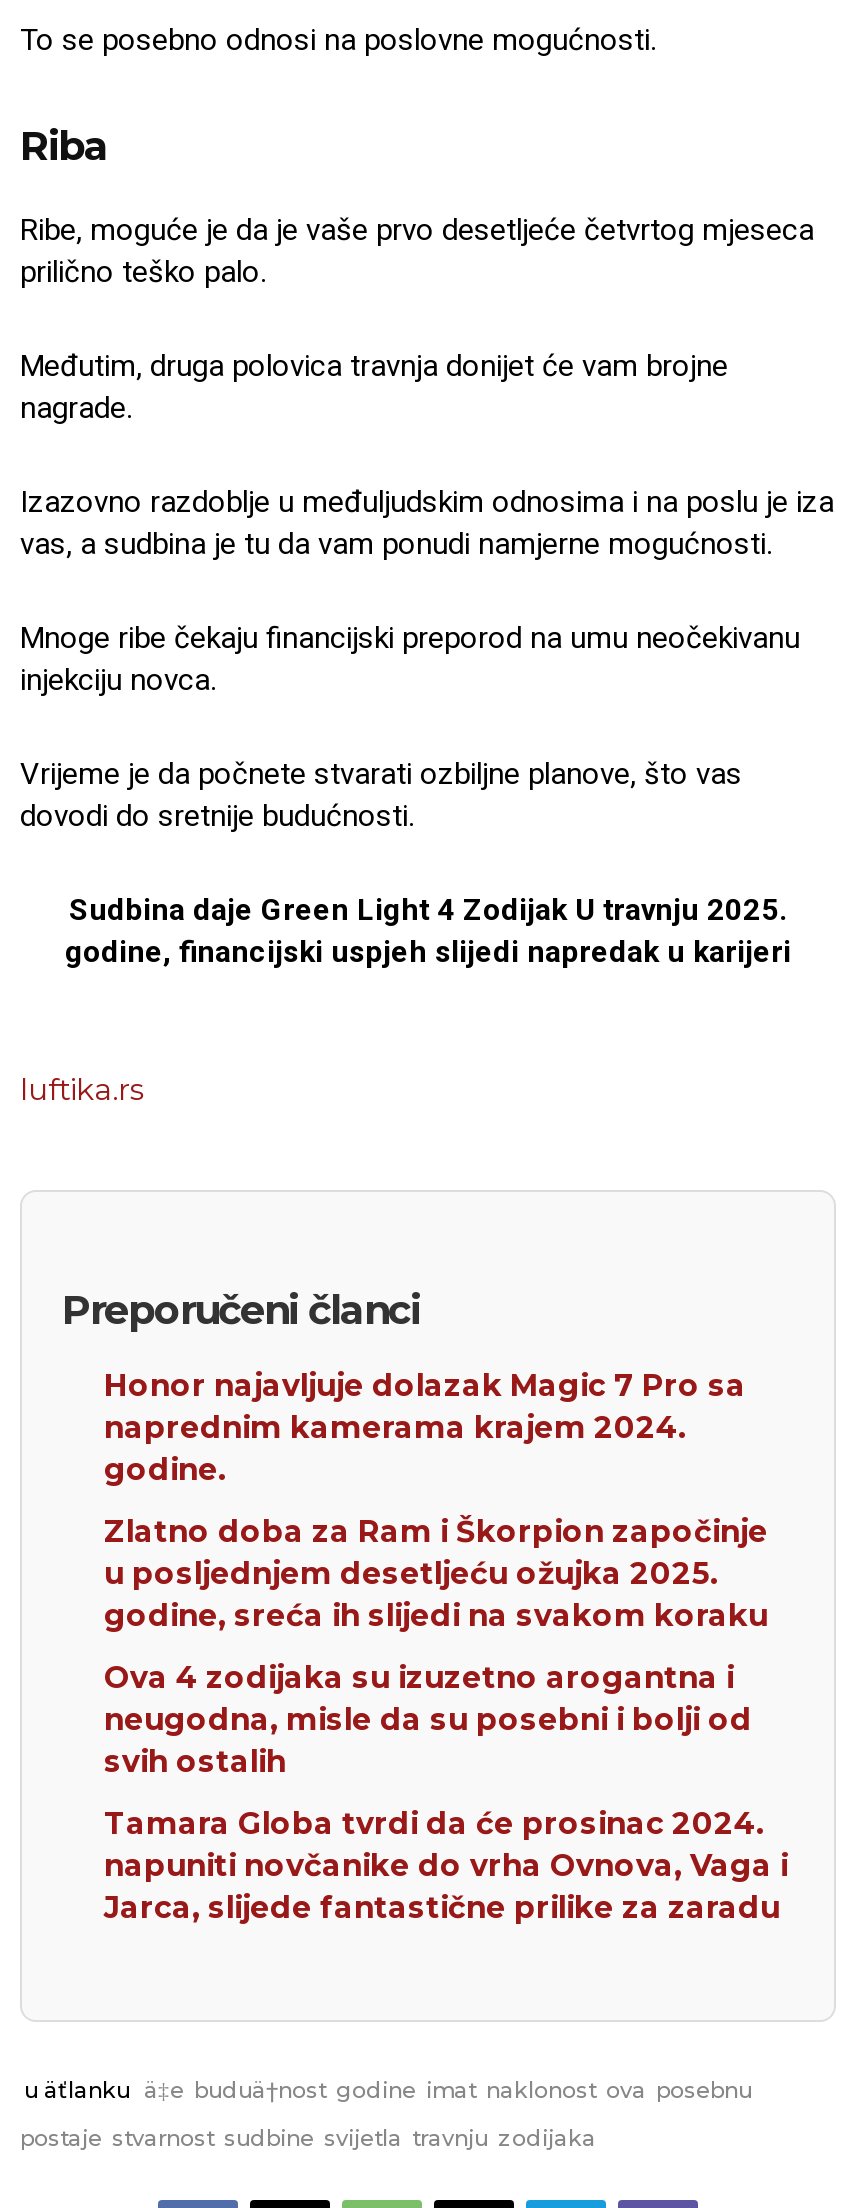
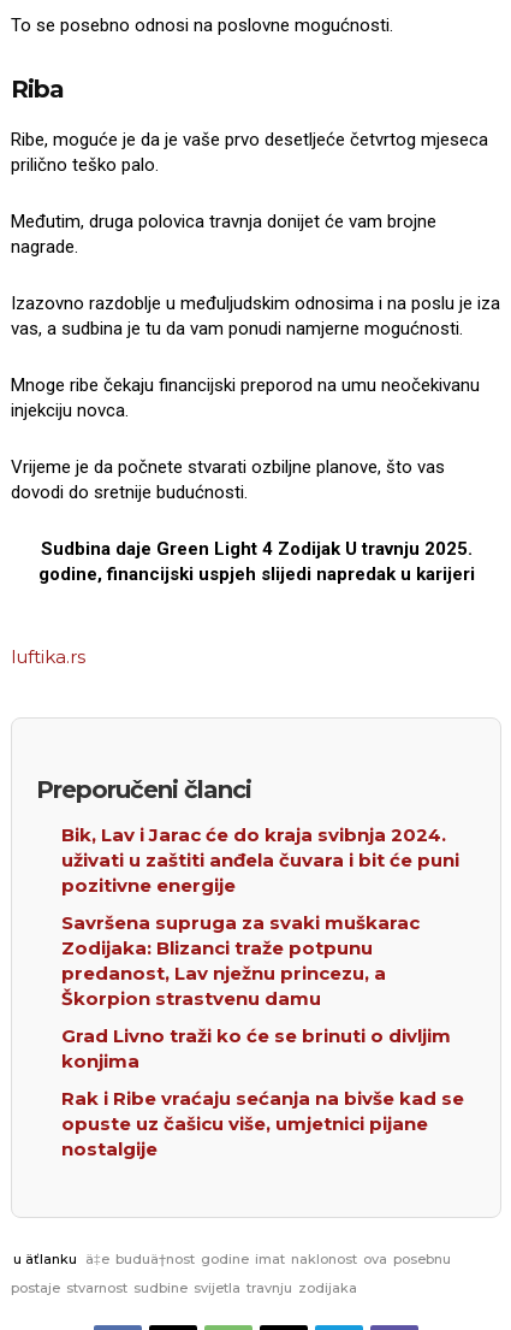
[104,1365,746,1487] Honor najavljuje dolazak Magic 7 Pro sa | naprednim kamerama krajem 2024. | godine. -> [61,823,459,896] Bik, Lav i Jarac će do kraja svibnja 2024. | uživati u zaštiti anđela čuvara i bit će puni | pozitivne energije
[104,1511,768,1633] Zlatno doba za Ram i Škorpion započinje | u posljednjem desetljeću ožujka 2025. | godine, sreća ih slijedi na svakom koraku -> [61,911,420,1009] Savršena supruga za svaki muškarac | Zodijaka: Blizanci traže potpunu | predanost, Lav nježnu princezu, a | Škorpion strastvenu damu
[104,1657,752,1779] Ova 4 zodijaka su izuzetno arogantna i | neugodna, misle da su posebni i bolji od | svih ostalih -> [61,1024,451,1072] Grad Livno traži ko će se brinuti o divljim | konjima
[104,1803,788,1925] Tamara Globa tvrdi da će prosinac 2024. | napuniti novčanike do vrha Ovnova, Vaga i | Jarca, slijede fantastične prilike za zaradu -> [61,1086,464,1160] Rak i Ribe vraćaju sećanja na bivše kad se | opuste uz čašicu više, umjetnici pijane | nostalgije

